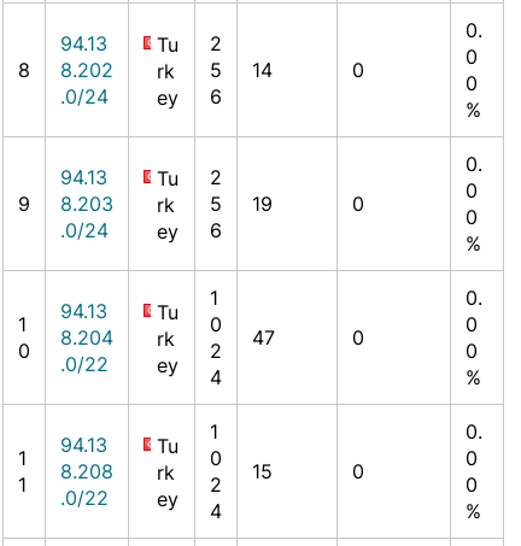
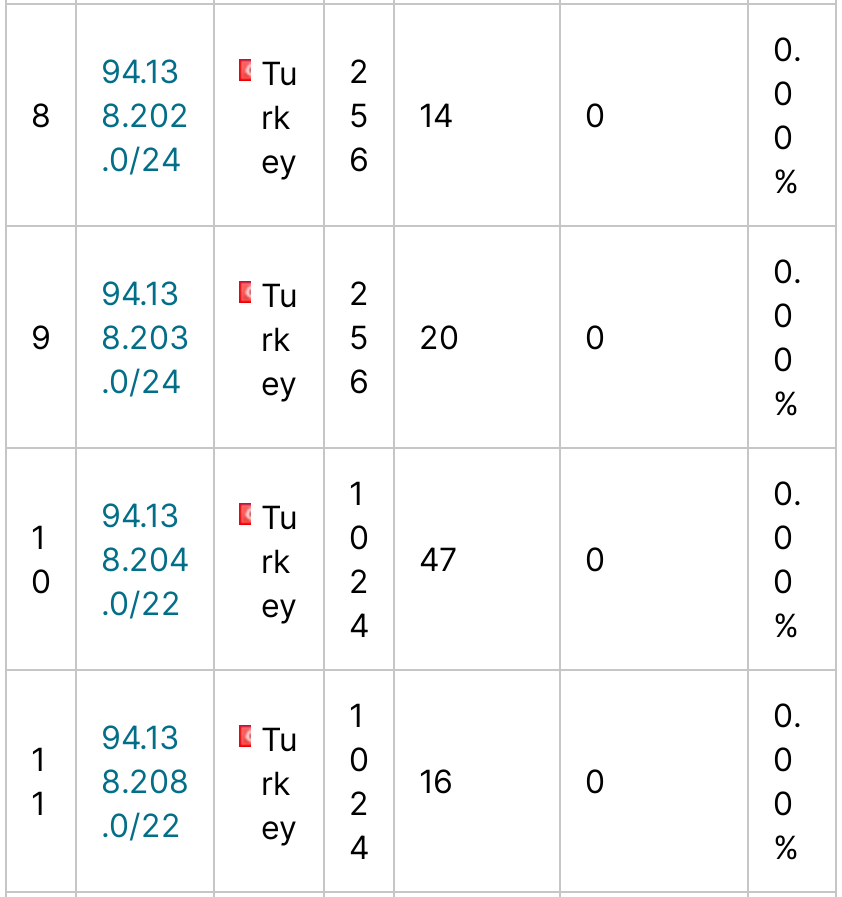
[18,192,273,217] 9 8.203 rk 5 19 -> [31,317,459,359] 9 8.203 rk 5 20
[252,459,273,483] 15 -> [419,761,453,801] 16

